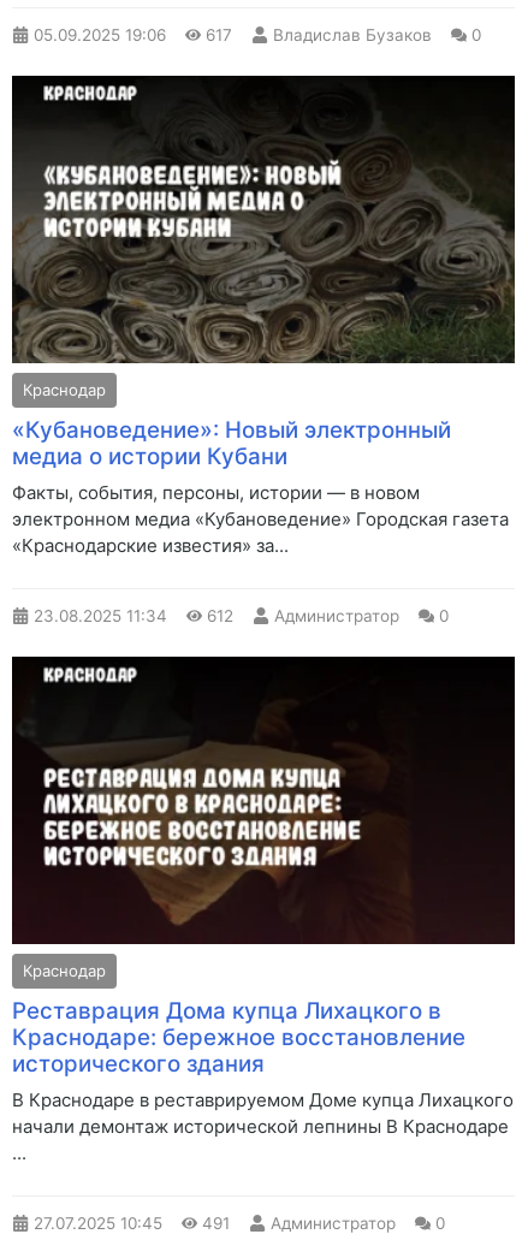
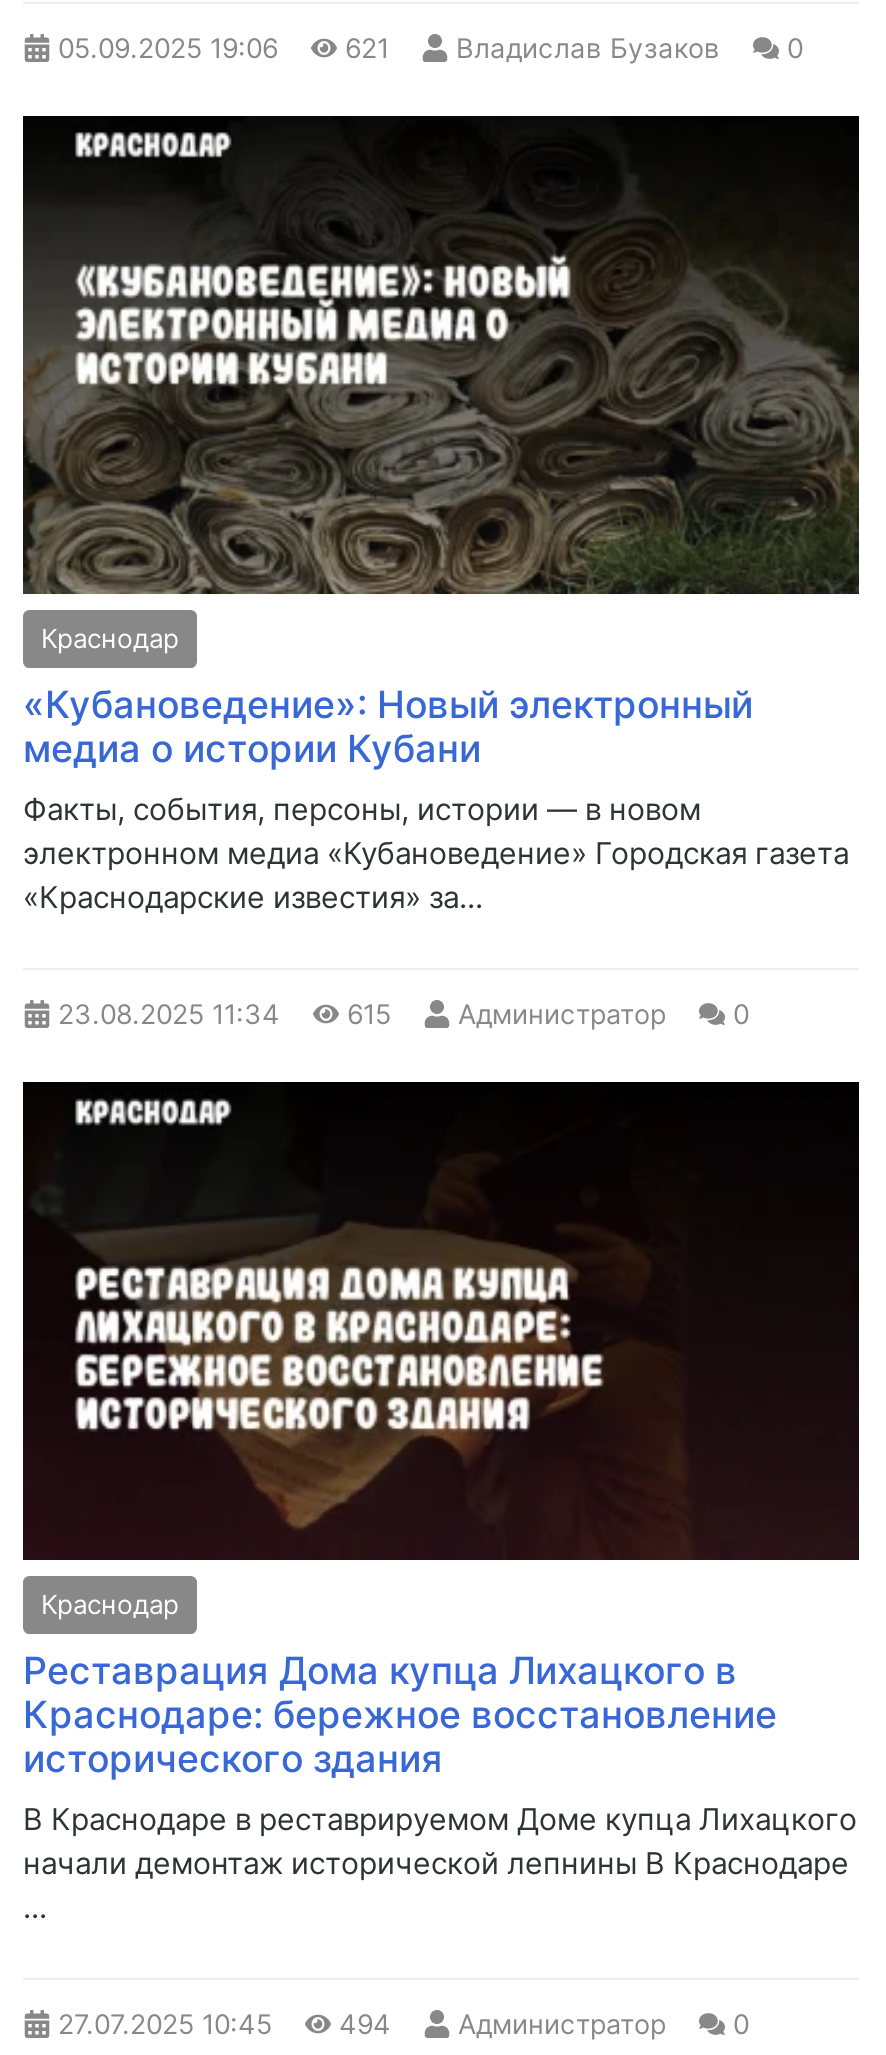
[33,25,232,45] 05.09.2025 19:06 617 -> [58,32,389,64] 05.09.2025 19:06 621
[33,606,233,625] 23.08.2025 11:34 612 -> [58,998,391,1030] 23.08.2025 11:34 615
[33,1213,230,1233] 27.07.2025 10:45 491 -> [58,2008,391,2040] 27.07.2025 10:45 494

